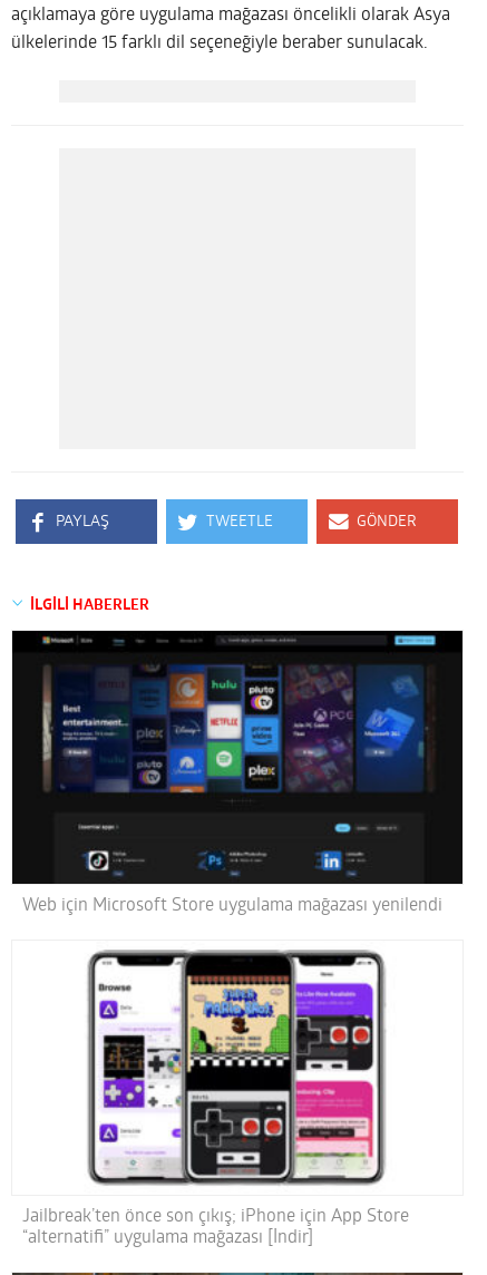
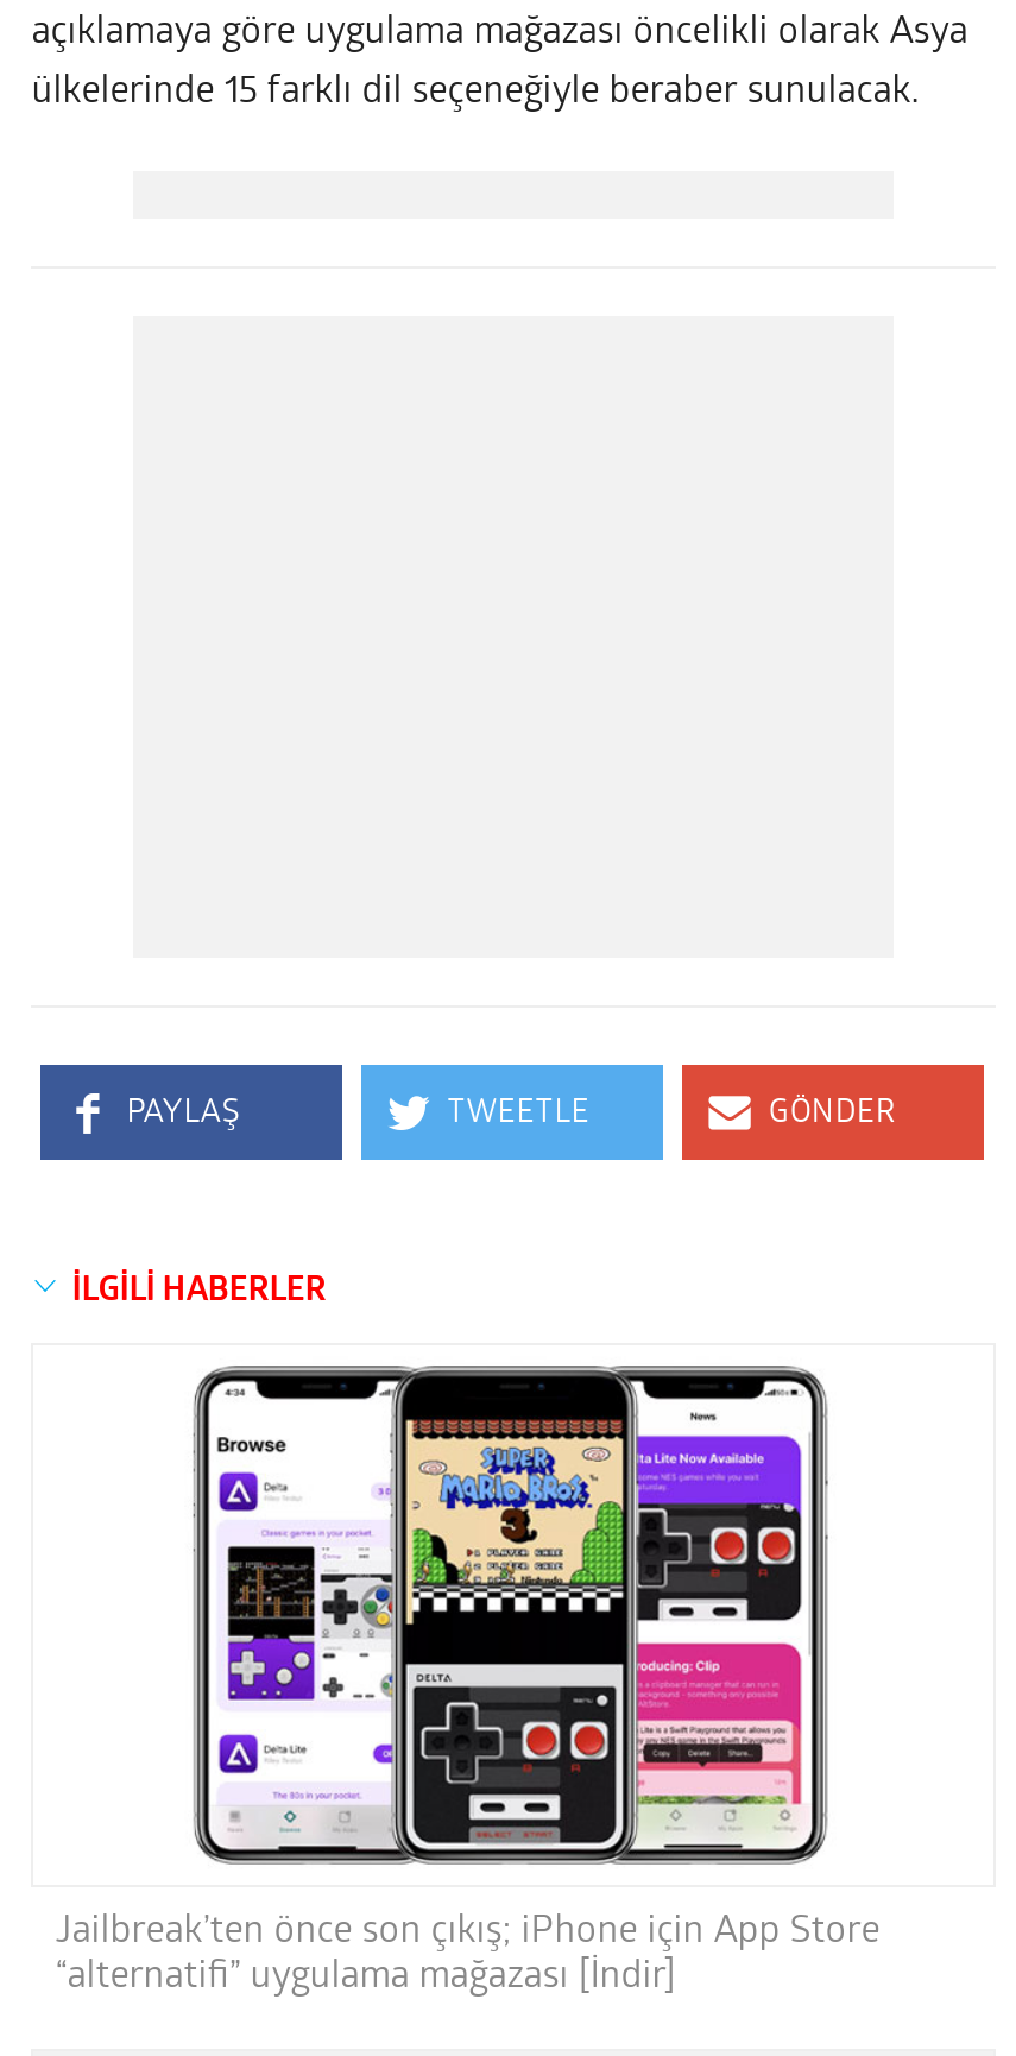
[11,630,464,915] [image] | Web için Microsoft Store uygulama mağazası yenilendi -> none

